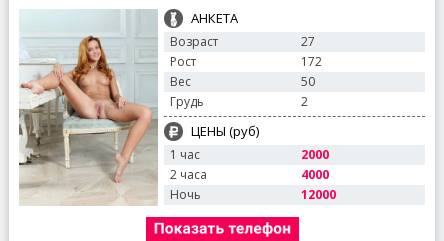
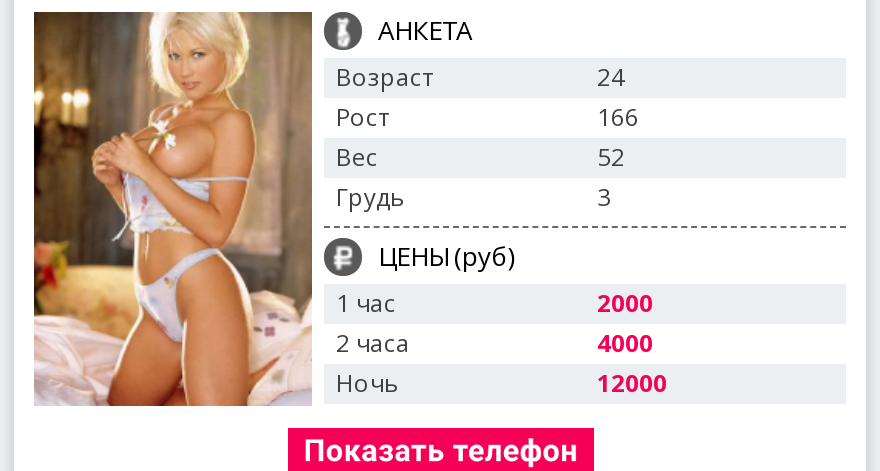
[19,9,158,206] [image] -> [32,10,312,408] [image]
[300,33,314,50] 27 -> [597,59,625,93] 24
[300,53,321,70] 172 -> [597,99,639,133] 166
[300,73,314,90] 50 -> [597,139,625,173] 52
[300,93,307,110] 2 -> [597,179,611,213] 3

